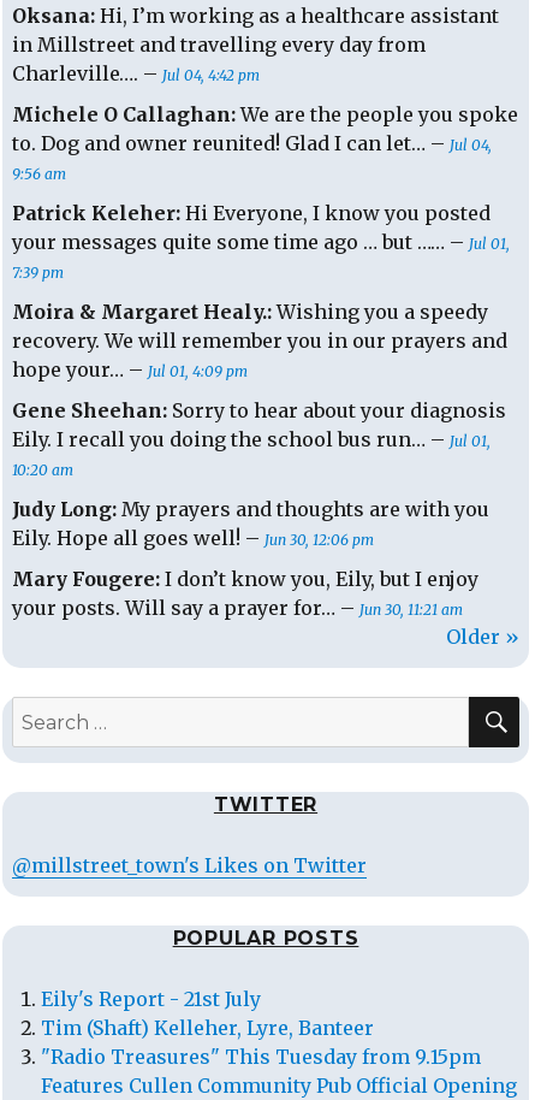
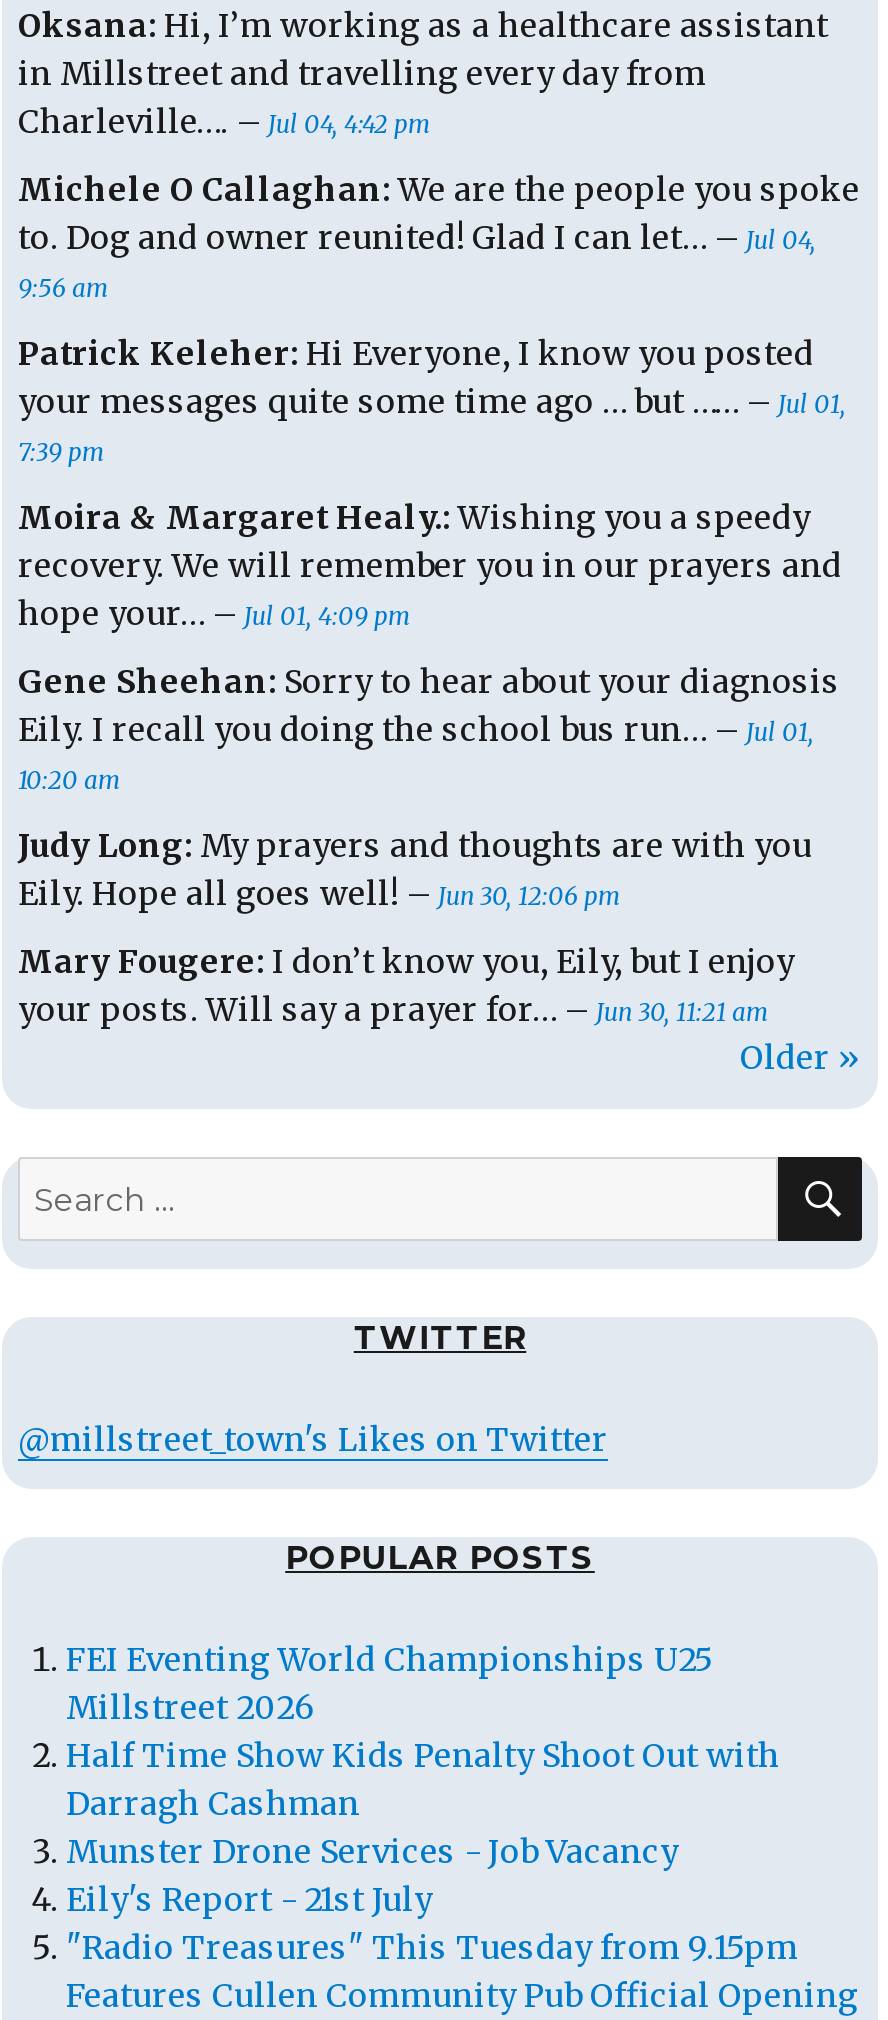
none -> [66,1640,780,1872] FEI Eventing World Championships U25 | Millstreet 2026 | Half Time Show Kids Penalty Shoot Out with | Darragh Cashman | Munster Drone Services - Job Vacancy
moved [41,987,261,1011] -> [66,1880,432,1920]: Eily's Report - 21st July
[41,1016,374,1040] Tim (Shaft) Kelleher, Lyre, Banteer -> none

